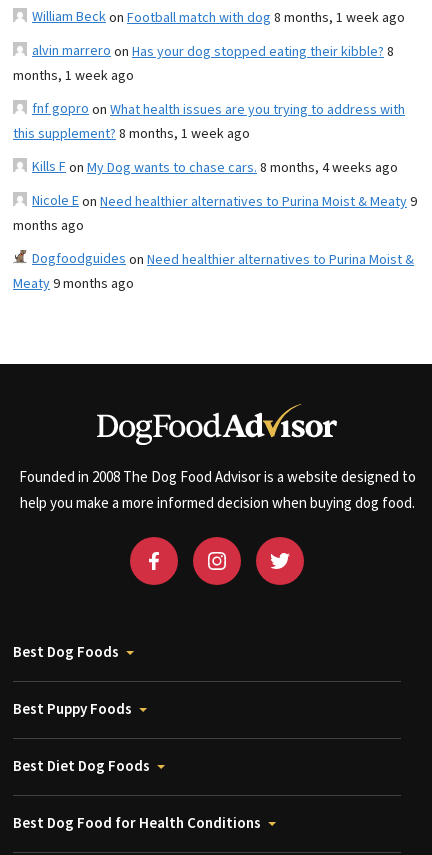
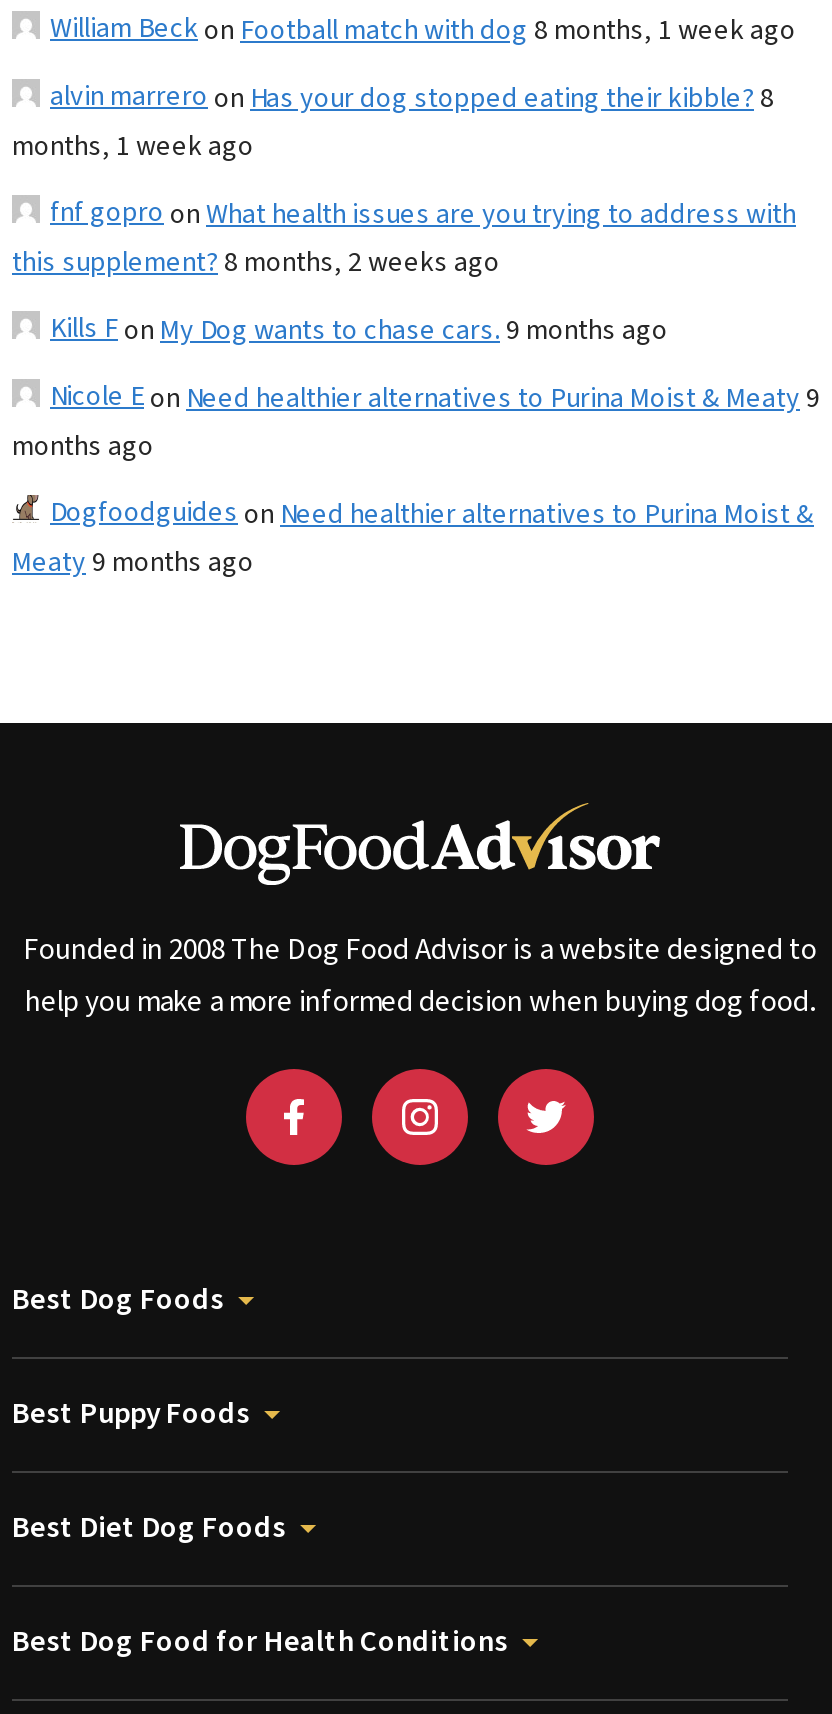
[13,124,250,144] this supplement? 8 months, 1 week ago -> [12,242,500,282] this supplement? 8 months, 2 weeks ago
[32,157,398,178] Kills Fon My Dog wants to chase cars. 8 months, 4 weeks ago -> [50,308,668,350] Kills Fon My Dog wants to chase cars. 9 months ago

